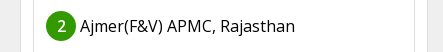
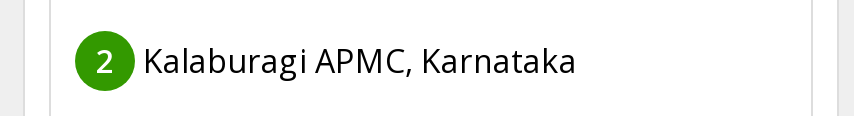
[80,15,295,37] Ajmer(F&V) APMC, Rajasthan -> [143,39,577,83] Kalaburagi APMC, Karnataka

